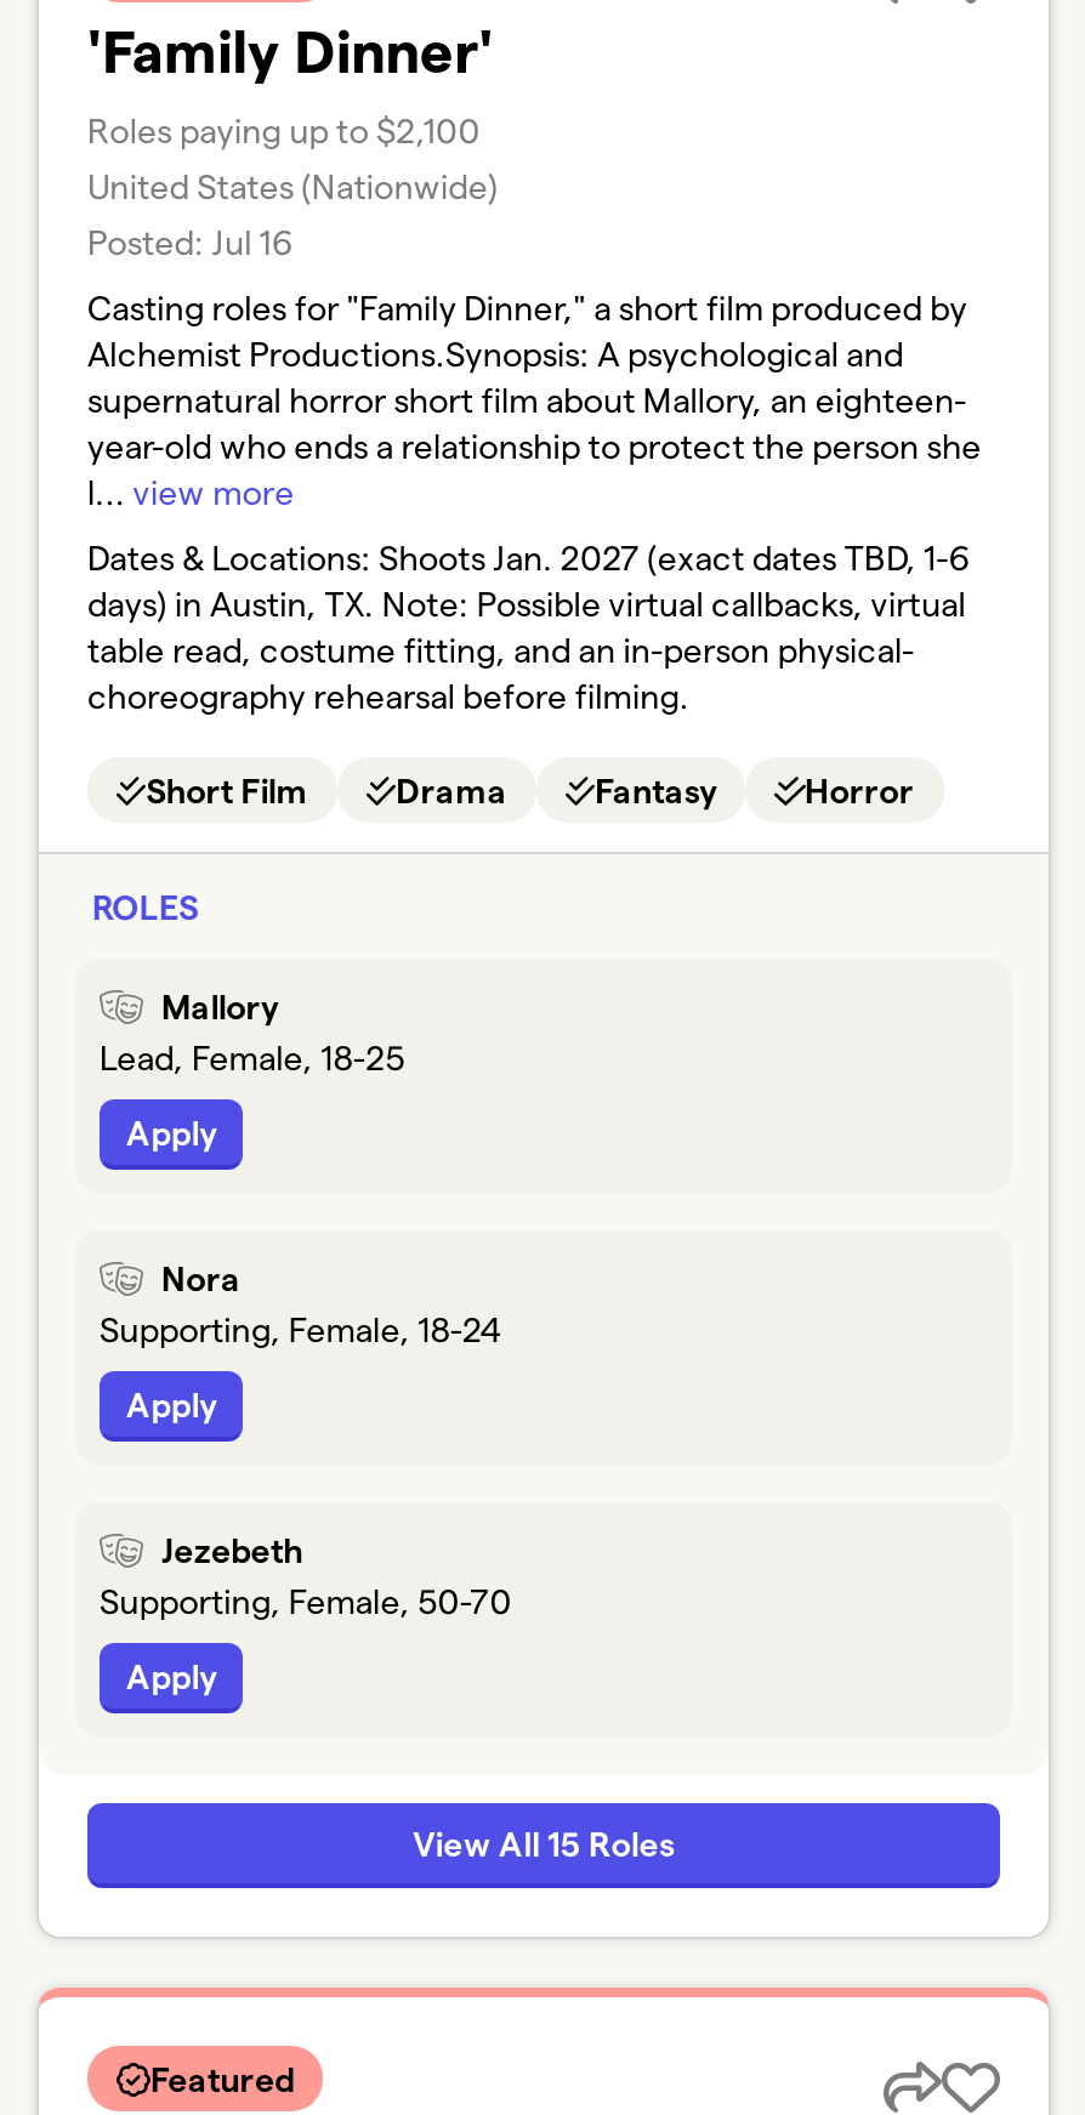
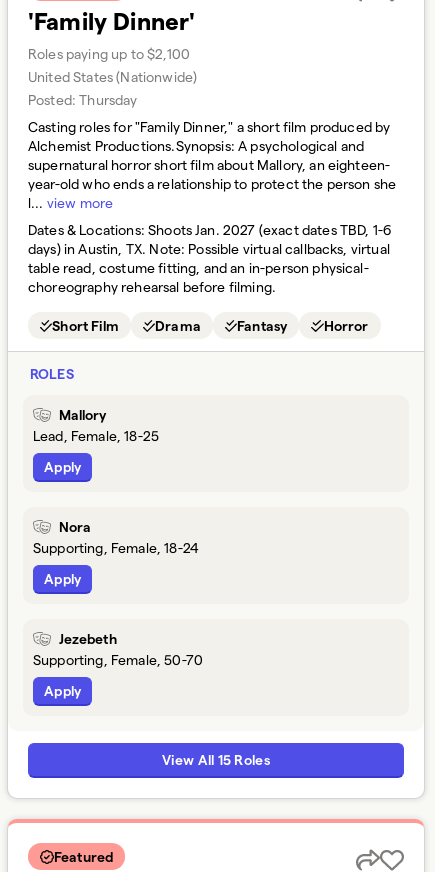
[87,221,292,262] Posted: Jul 16 -> [28,91,138,108] Posted: Thursday

